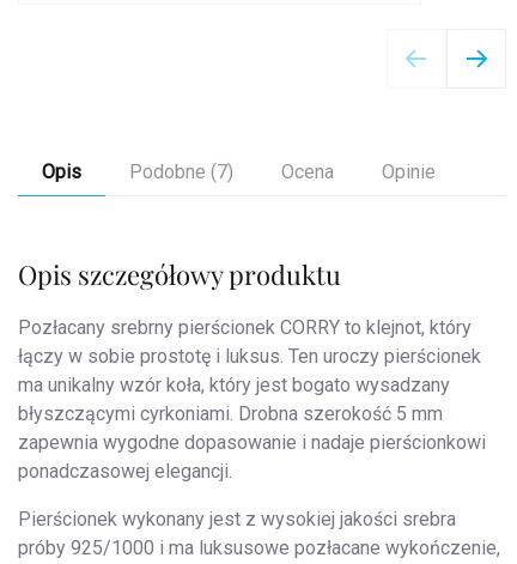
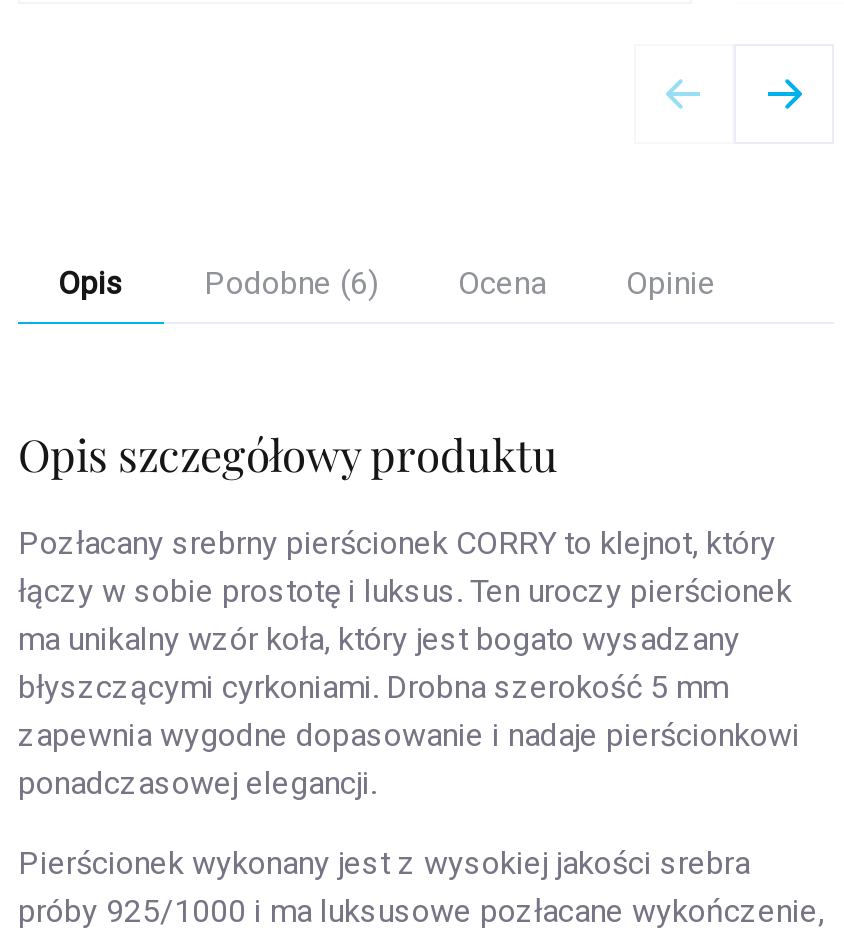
[129,161,233,183] Podobne (7) -> [204,264,378,302] Podobne (6)

